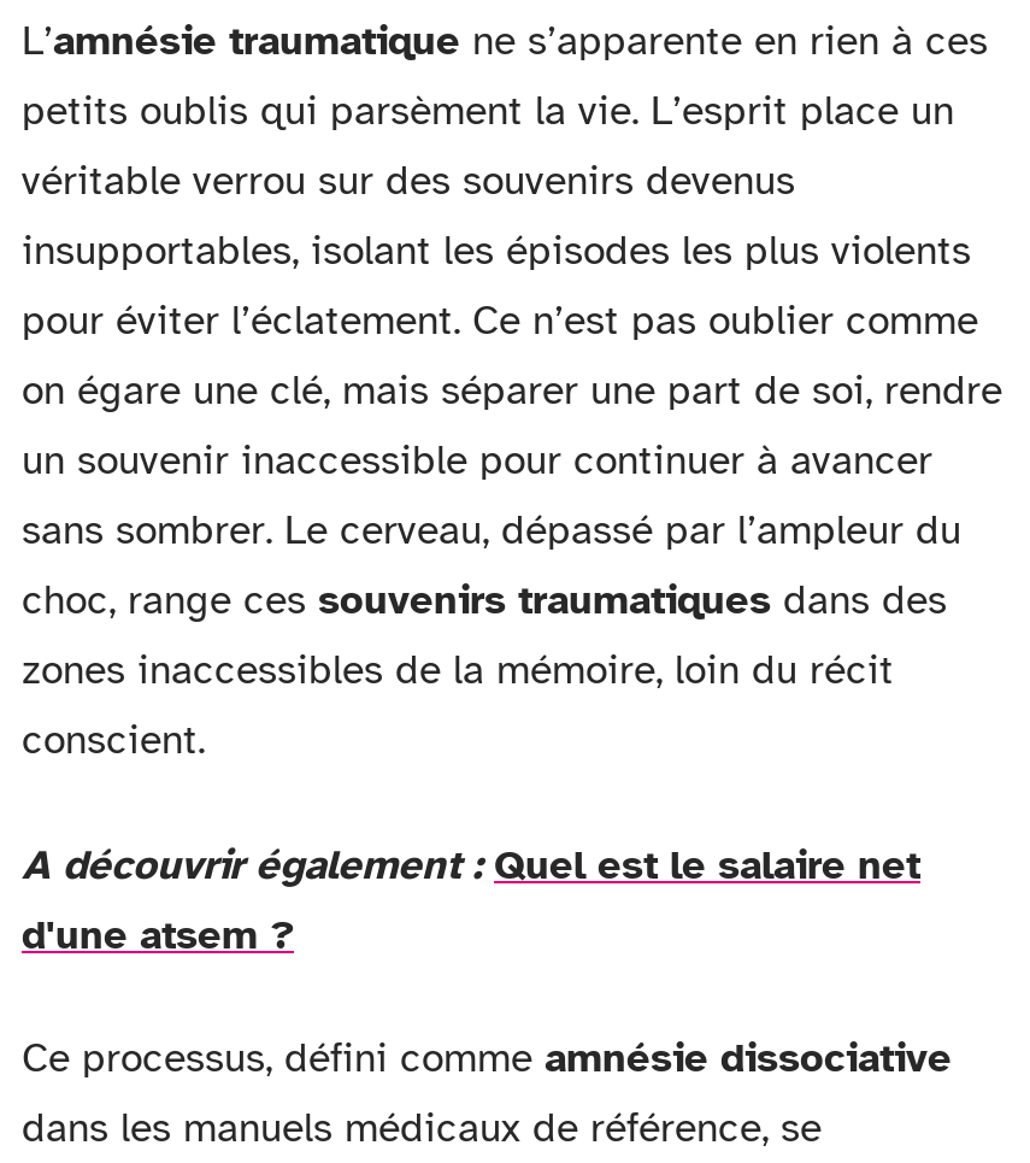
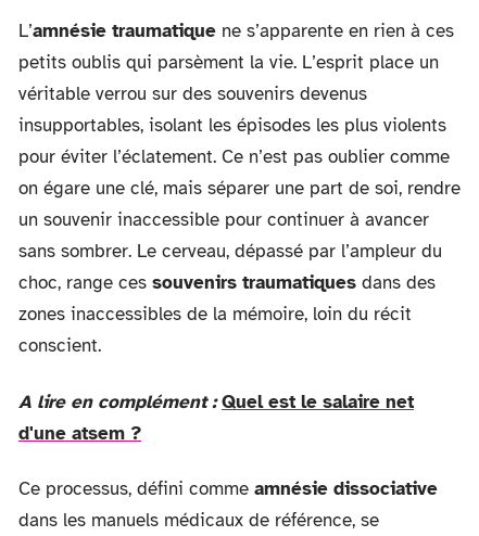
[22,839,920,889] A découvrir également : Quel est le salaire net -> [18,390,414,413] A lire en complément : Quel est le salaire net

